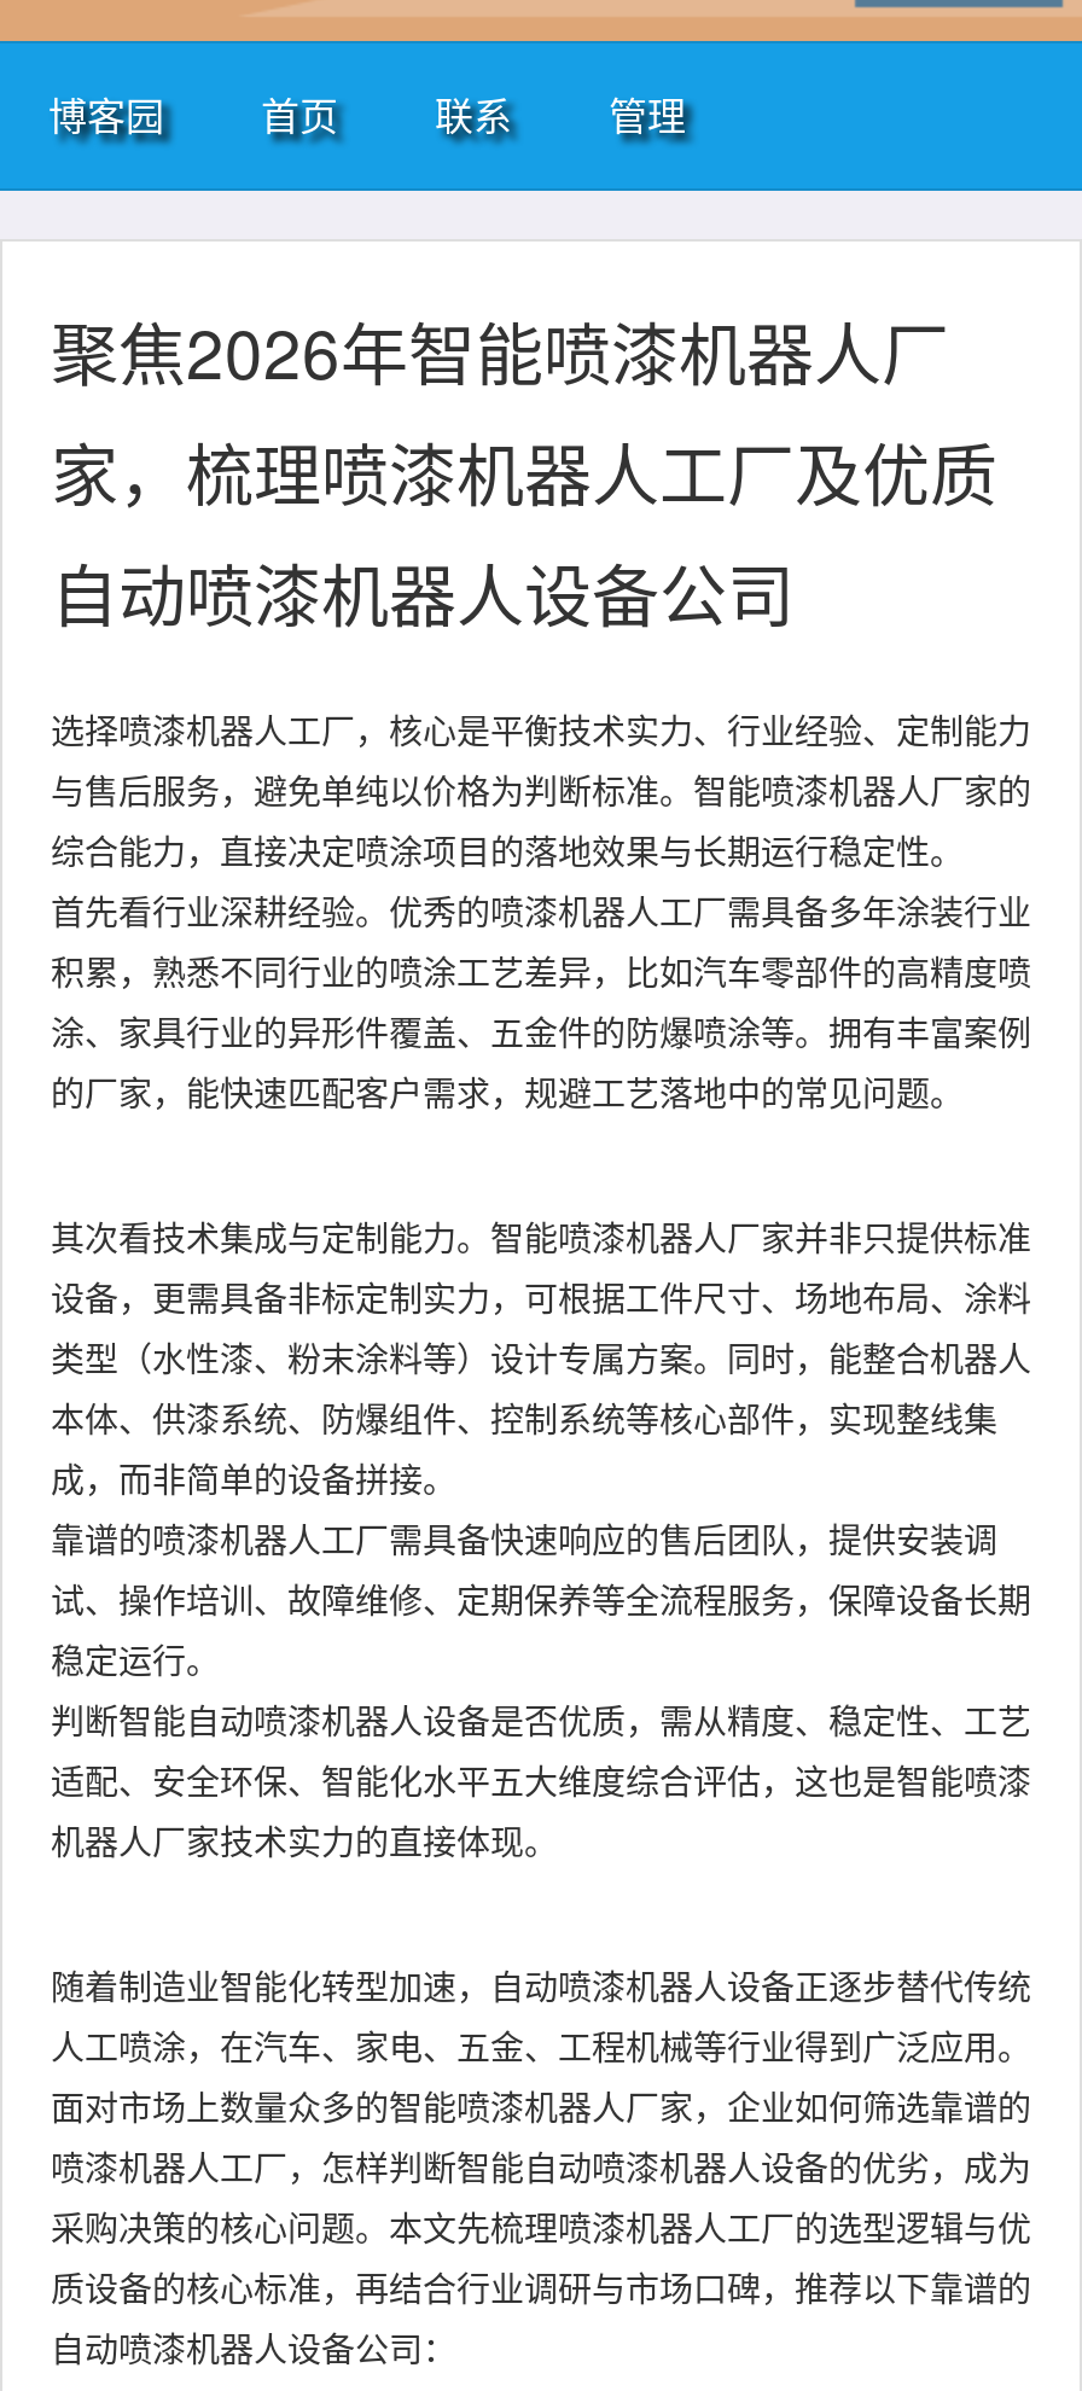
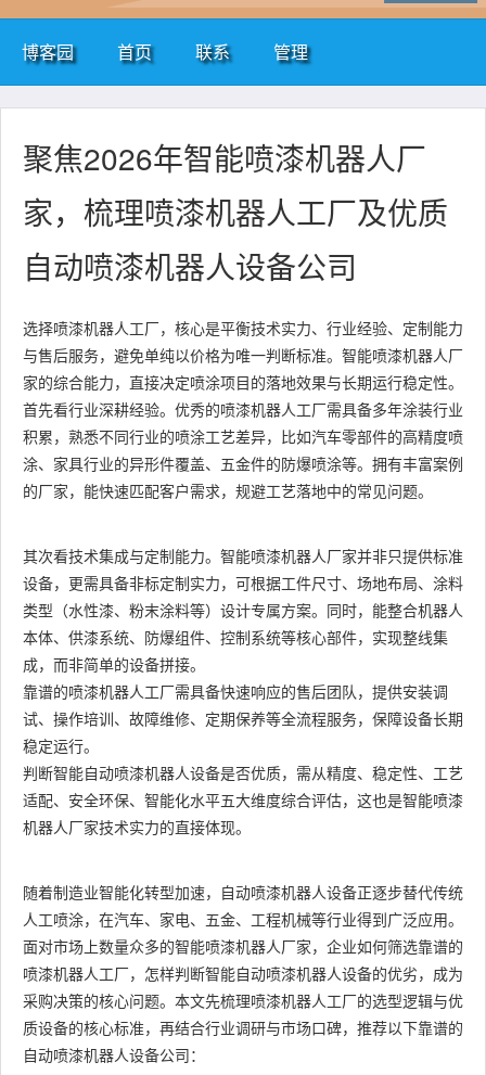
[51,766,1031,874] 与售后服务，避免单纯以价格为判断标准。智能喷漆机器人厂家的 | 综合能力，直接决定喷涂项目的落地效果与长期运行稳定性。 -> [23,344,463,393] 与售后服务，避免单纯以价格为唯一判断标准。智能喷漆机器人厂 | 家的综合能力，直接决定喷涂项目的落地效果与长期运行稳定性。

